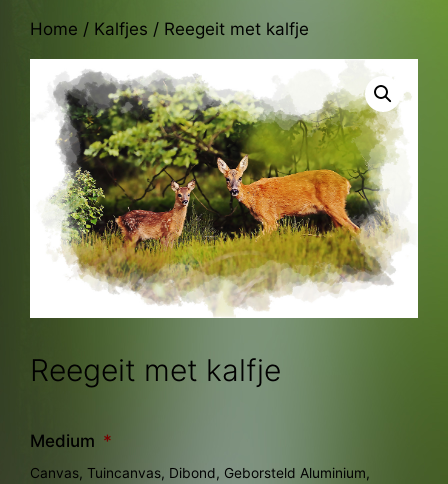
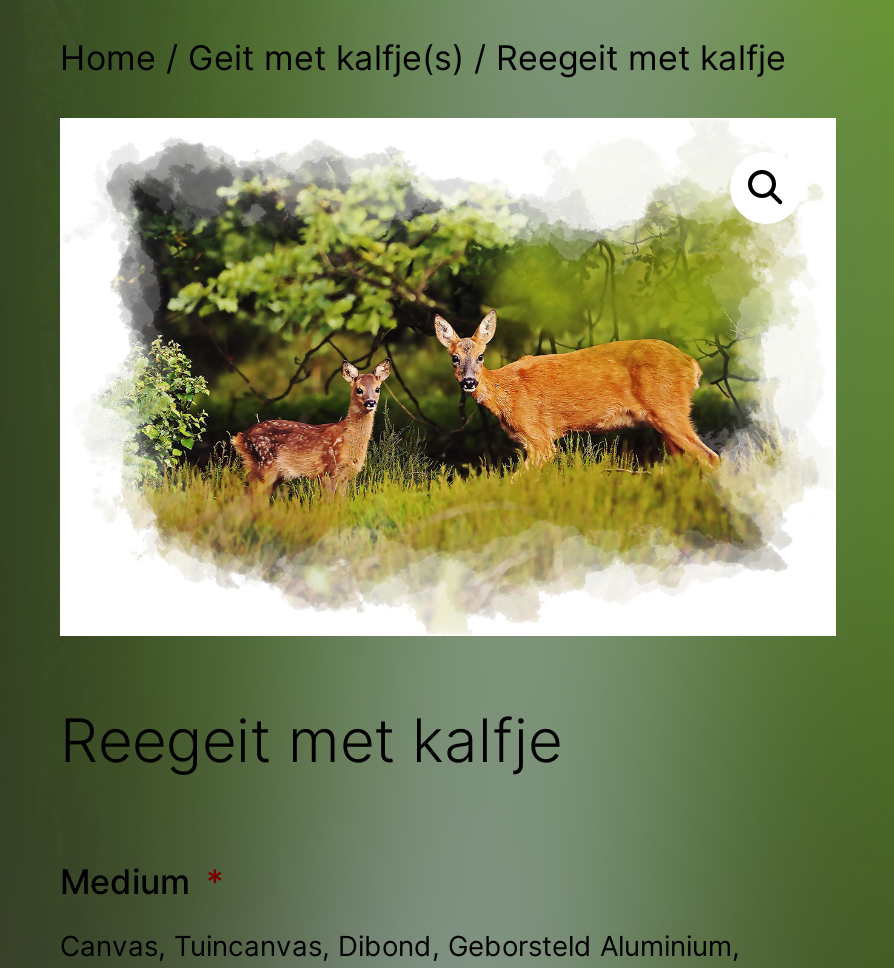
[30,19,309,39] Home / Kalfjes / Reegeit met kalfje -> [60,38,786,78] Home / Geit met kalfje(s) / Reegeit met kalfje

